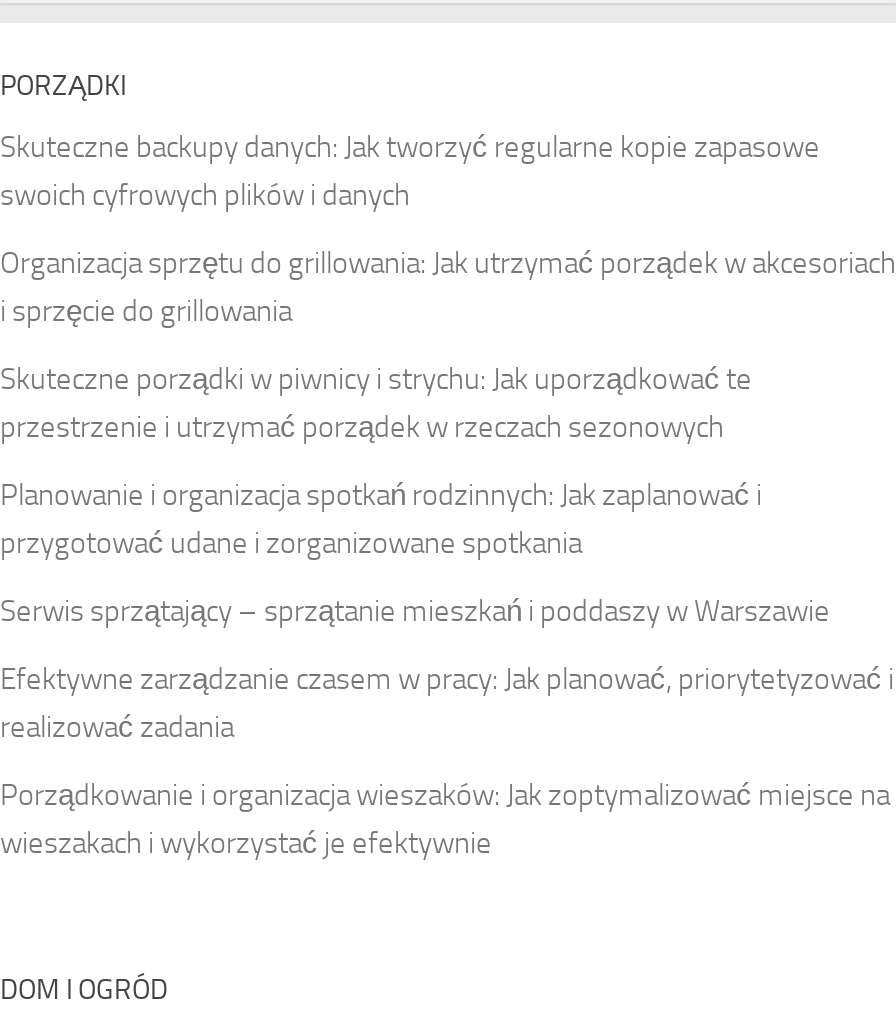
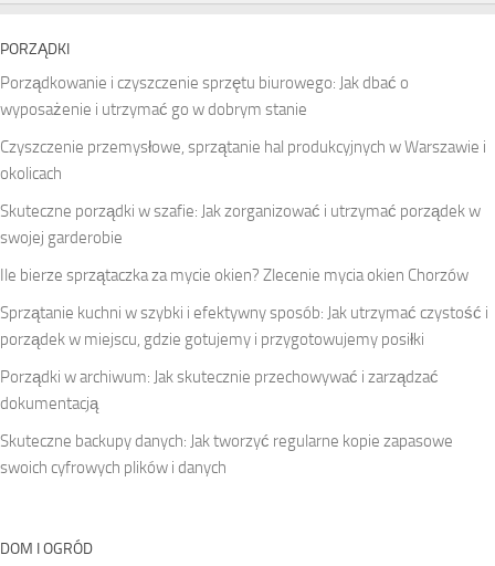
none -> [0,73,488,414] Porządkowanie i czyszczenie sprzętu biurowego: Jak dbać o | wyposażenie i utrzymać go w dobrym stanie | Czyszczenie przemysłowe, sprzątanie hal produkcyjnych w Warszawie i | okolicach | Skuteczne porządki w szafie: Jak zorganizować i utrzymać porządek w | swojej garderobie | Ile bierze sprzątaczka za mycie okien? Zlecenie mycia okien Chorzów | Sprzątanie kuchni w szybki i efektywny sposób: Jak utrzymać czystość i | porządek w miejscu, gdzie gotujemy i przygotowujemy posiłki | Porządki w archiwum: Jak skutecznie przechowywać i zarządzać | dokumentacją
moved [0,128,820,212] -> [0,431,453,478]: Skuteczne backupy danych: Jak tworzyć regularne kopie zapasowe | swoich cyfrowych plików i danych
[0,244,896,860] Organizacja sprzętu do grillowania: Jak utrzymać porządek w akcesoriach | i sprzęcie do grillowania | Skuteczne porządki w piwnicy i strychu: Jak uporządkować te | przestrzenie i utrzymać porządek w rzeczach sezonowych | Planowanie i organizacja spotkań rodzinnych: Jak zaplanować i | przygotować udane i zorganizowane spotkania | Serwis sprzątający – sprzątanie mieszkań i poddaszy w Warszawie | Efektywne zarządzanie czasem w pracy: Jak planować, priorytetyzować i | realizować zadania | Porządkowanie i organizacja wieszaków: Jak zoptymalizować miejsce na | wieszakach i wykorzystać je efektywnie -> none

